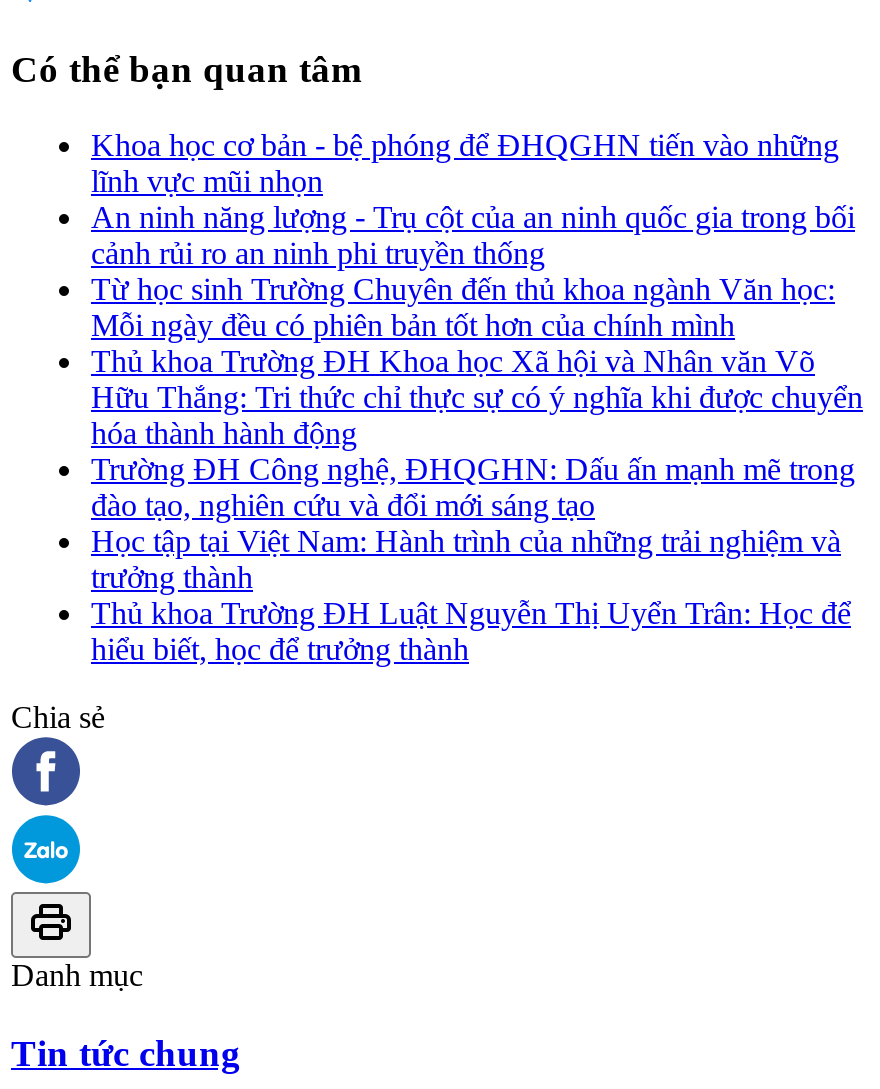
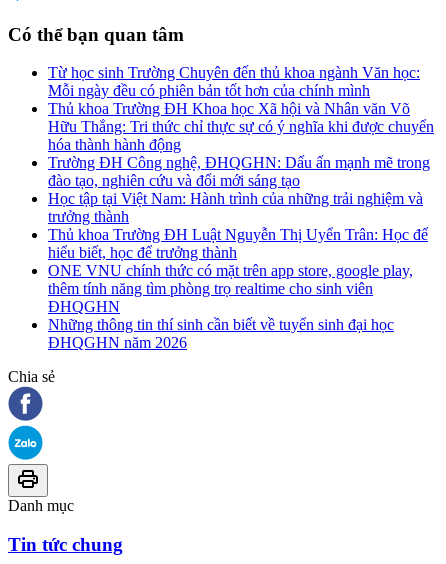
[91,128,855,270] Khoa học cơ bản - bệ phóng để ĐHQGHN tiến vào những | lĩnh vực mũi nhọn | An ninh năng lượng - Trụ cột của an ninh quốc gia trong bối | cảnh rủi ro an ninh phi truyền thống -> none
moved [91,272,863,666] -> [48,64,434,261]: Từ học sinh Trường Chuyên đến thủ khoa ngành Văn học: | Mỗi ngày đều có phiên bản tốt hơn của chính mình | Thủ khoa Trường ĐH Khoa học Xã hội và Nhân văn Võ | ... | Thủ khoa Trường ĐH Luật Nguyễn Thị Uyển Trân: Học để | hiểu biết, học để trưởng thành
none -> [48,262,413,351] ONE VNU chính thức có mặt trên app store, google play, | thêm tính năng tìm phòng trọ realtime cho sinh viên | ĐHQGHN | Những thông tin thí sinh cần biết về tuyển sinh đại học | ĐHQGHN năm 2026

